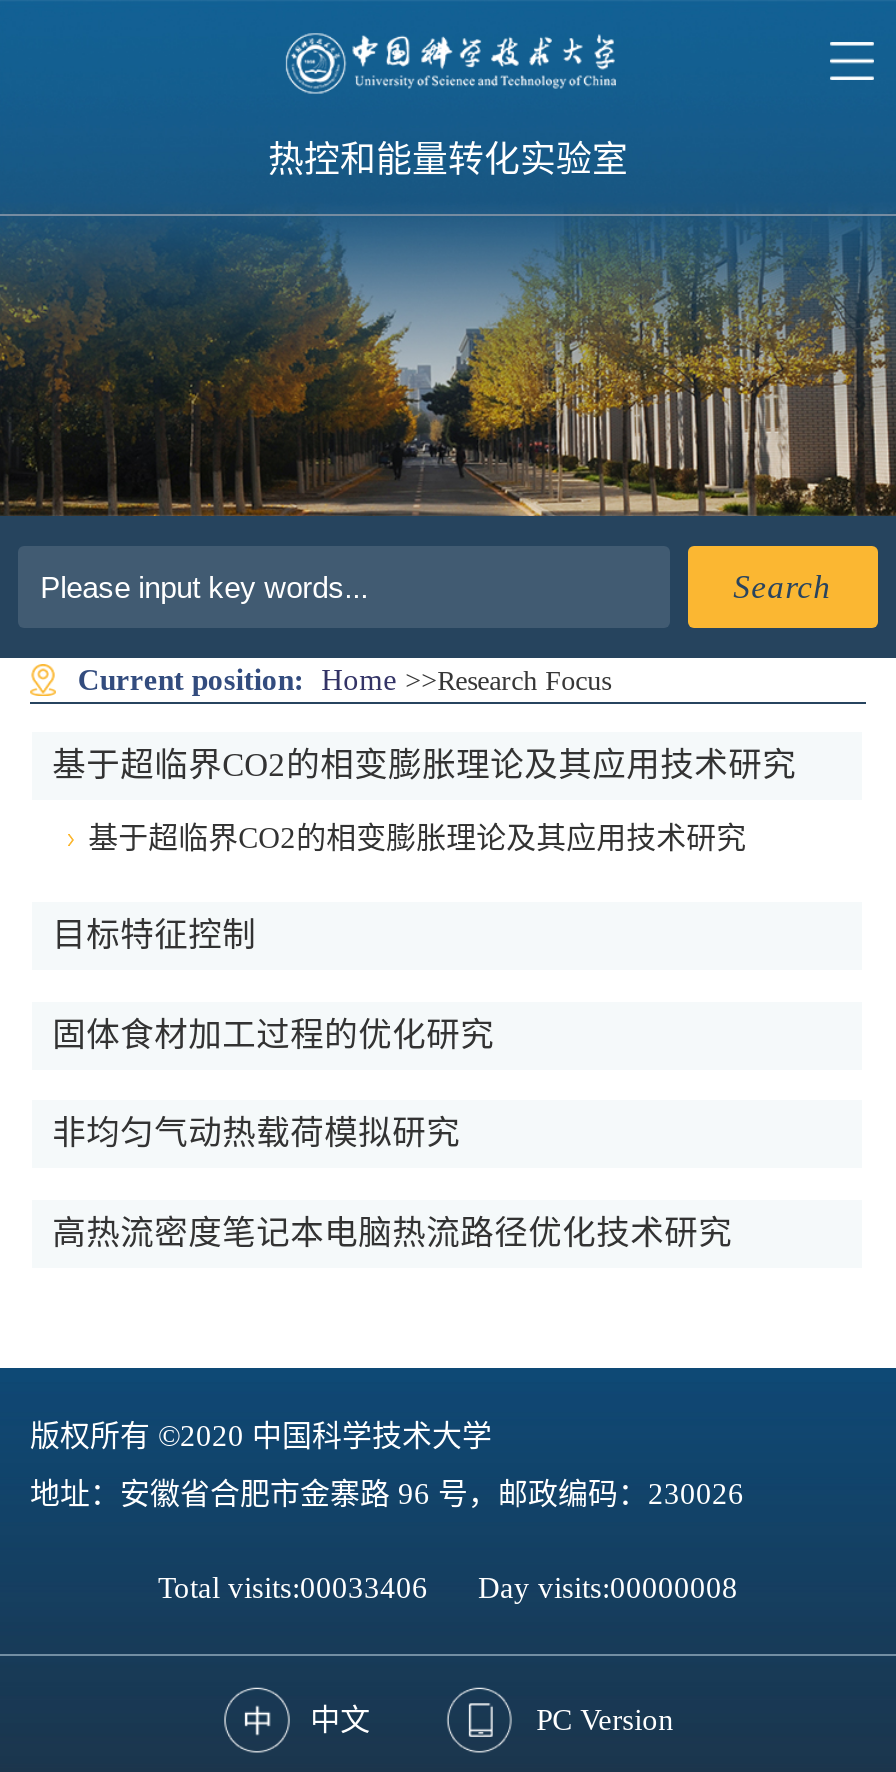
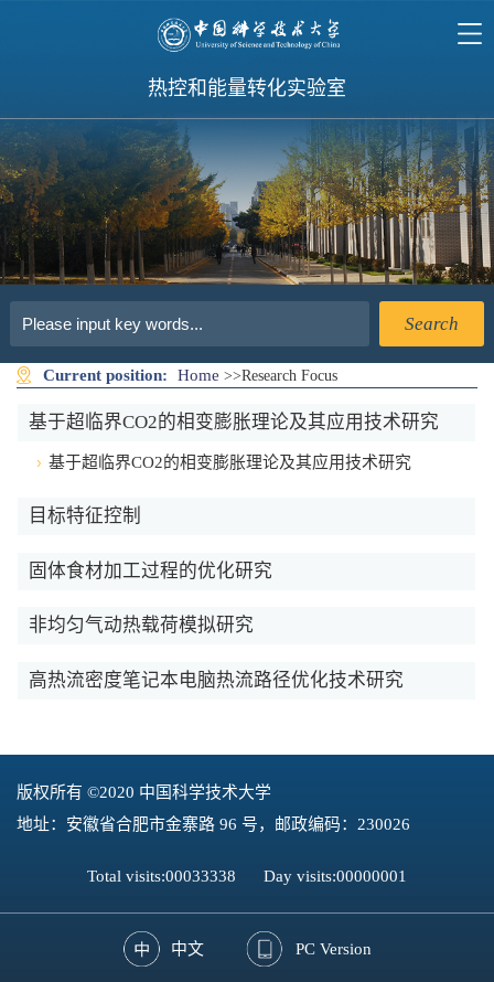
[158,1572,428,1604] Total visits:00033406 -> [87,867,236,885] Total visits:00033338
[478,1572,738,1604] Day visits:00000008 -> [264,867,407,885] Day visits:00000001

